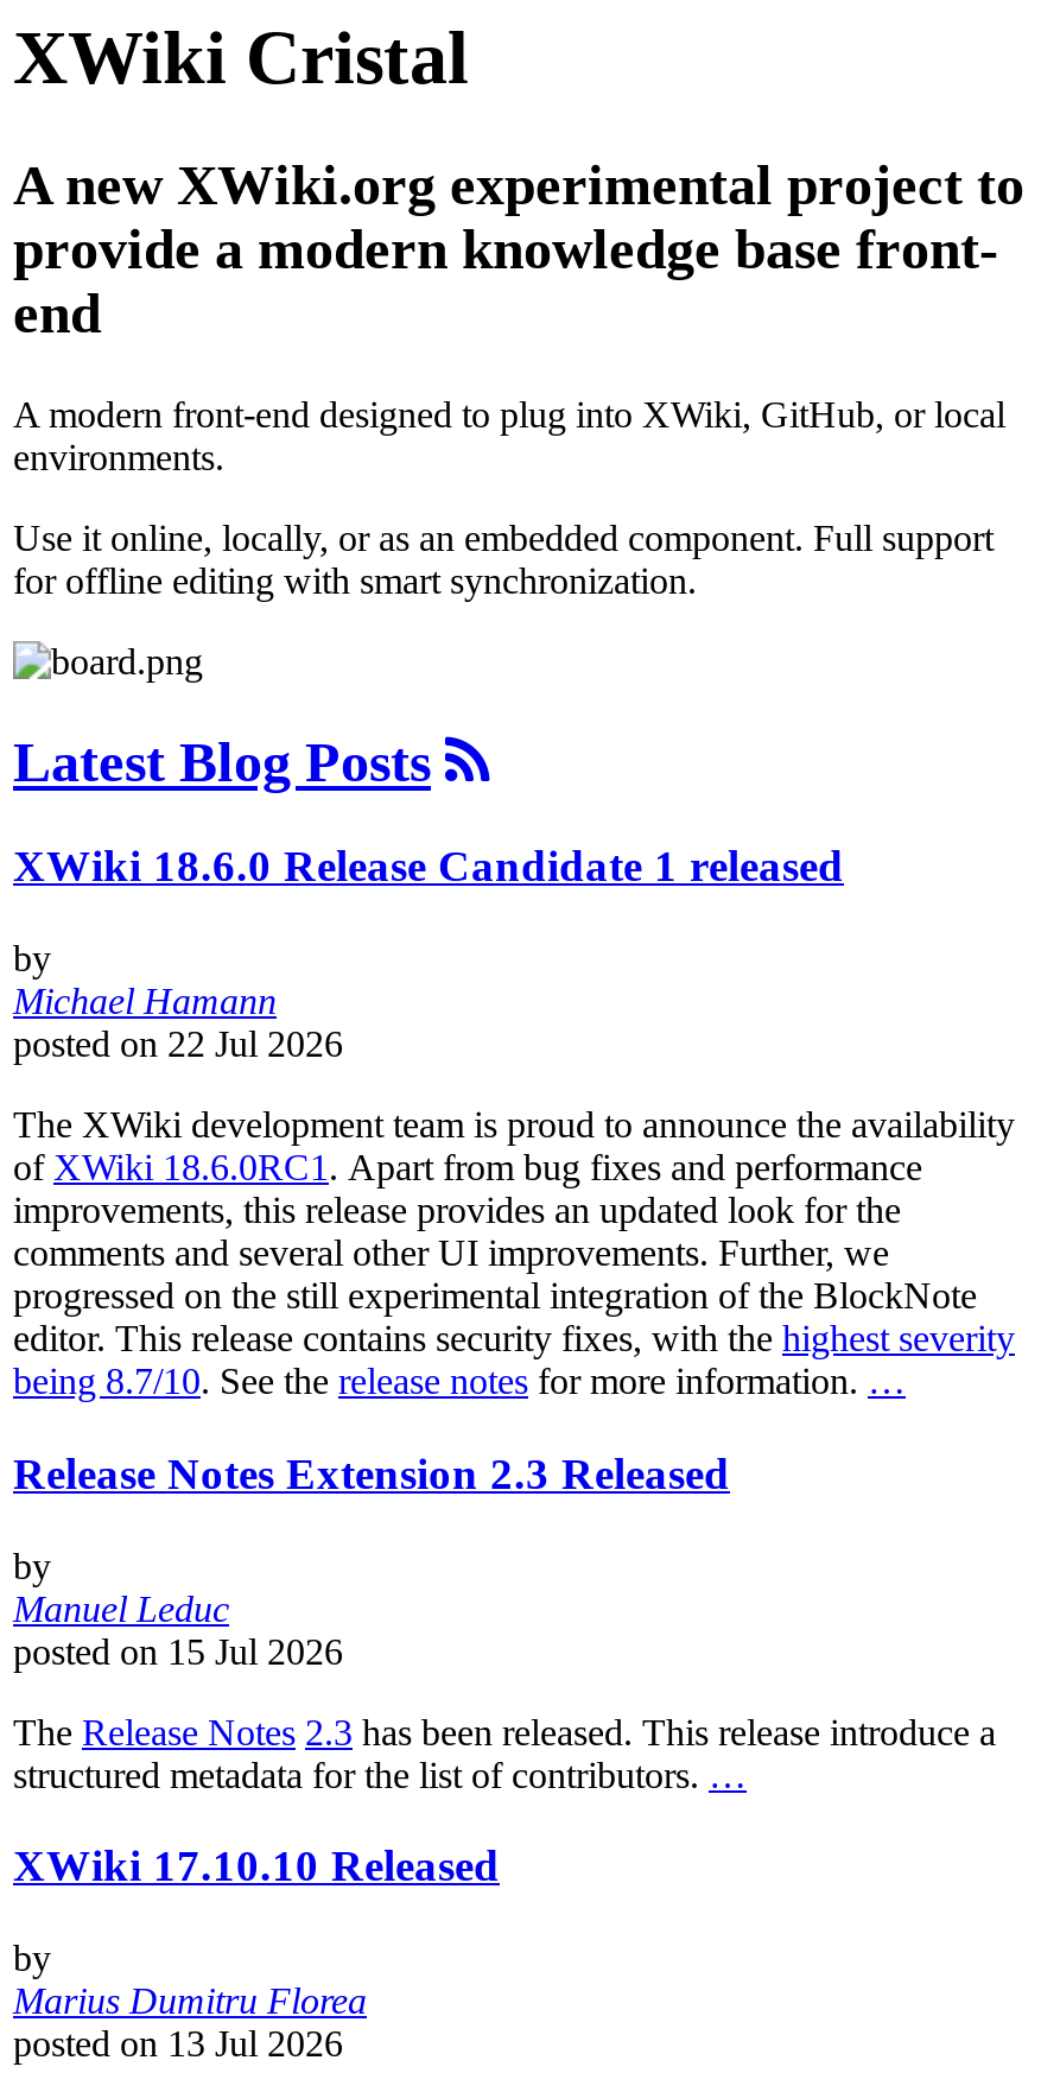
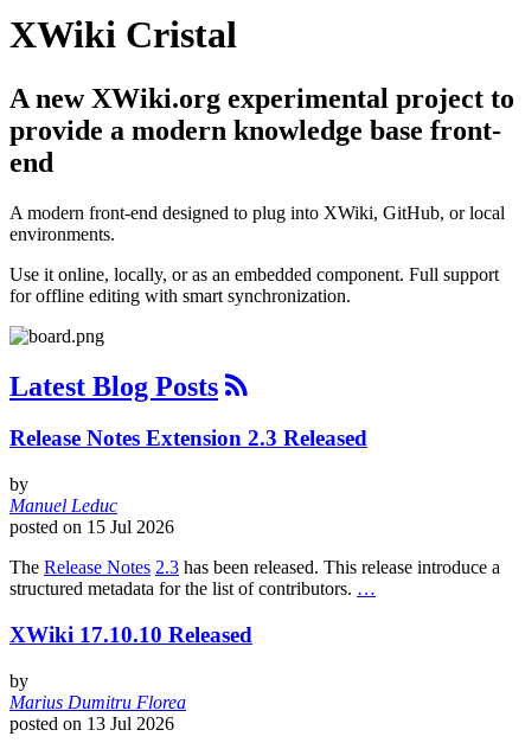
[13,842,1015,1401] XWiki 18.6.0 Release Candidate 1 released | by | Michael Hamann | posted on 22 Jul 2026 | The XWiki development team is proud to announce the availability | of XWiki 18.6.0RC1. Apart from bug fixes and performance | improvements, this release provides an updated look for the | comments and several other UI improvements. Further, we | progressed on the still experimental integration of the BlockNote | editor. This release contains security fixes, with the highest severity | being 8.7/10. See the release notes for more information. … -> none

